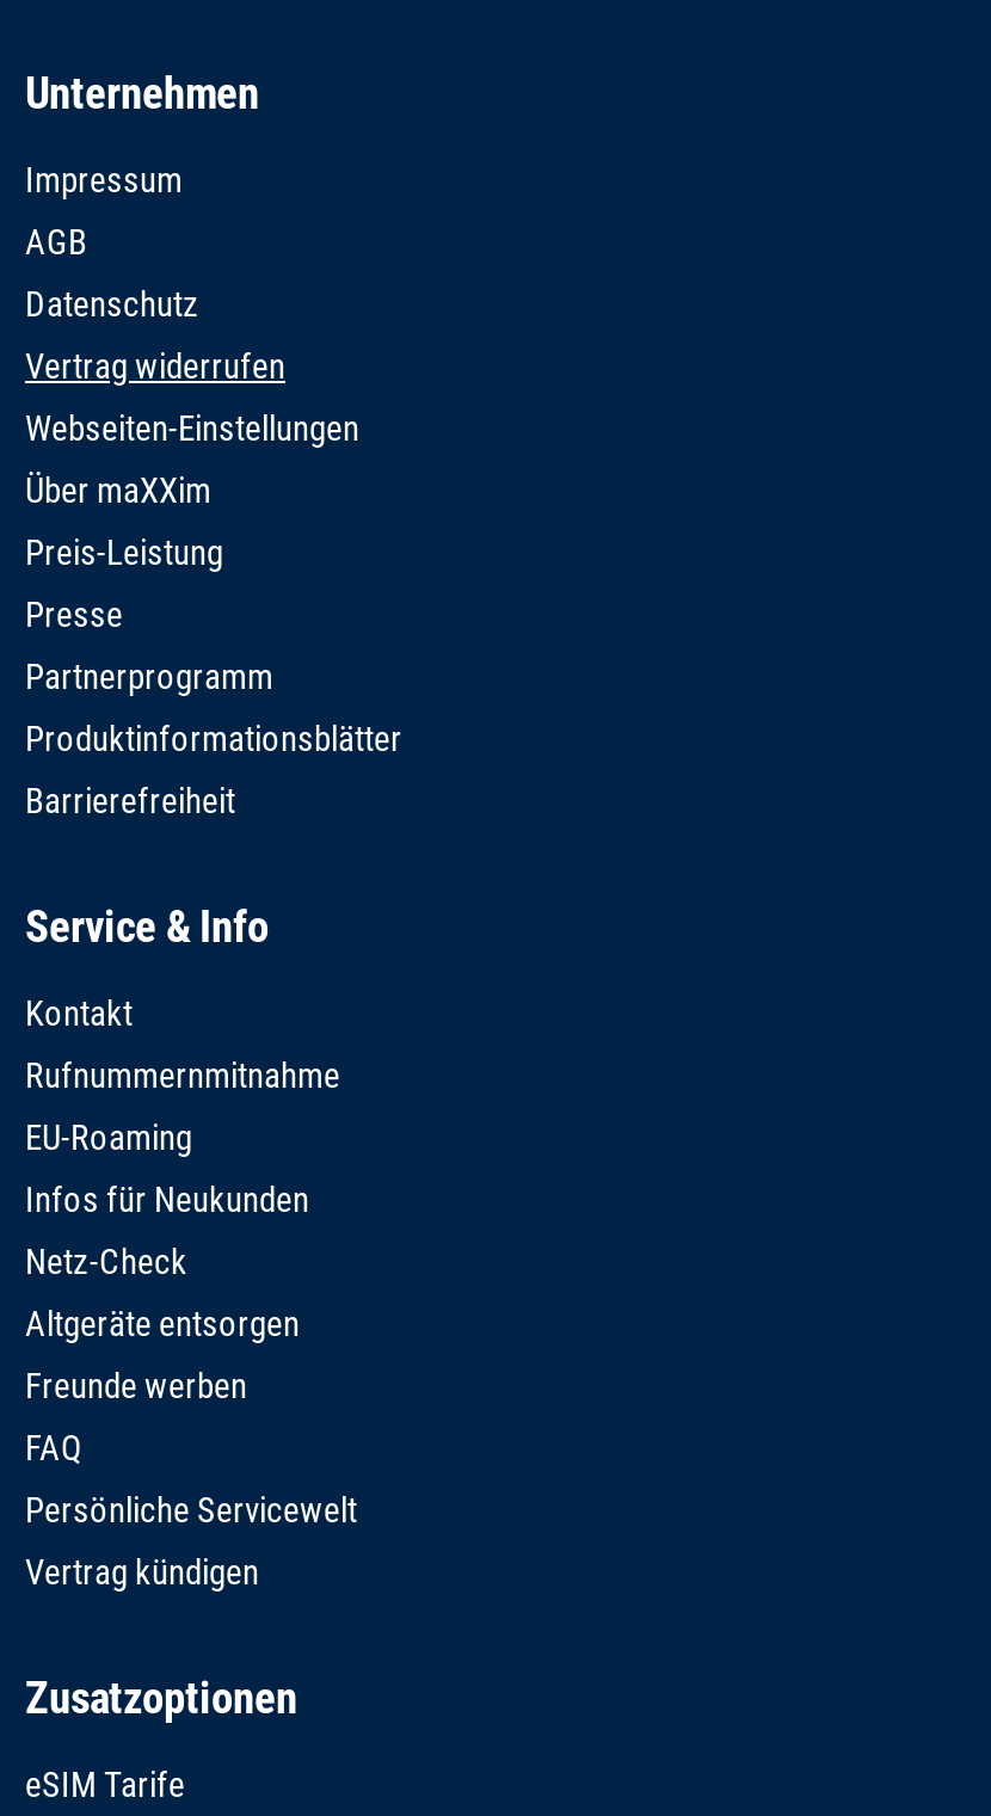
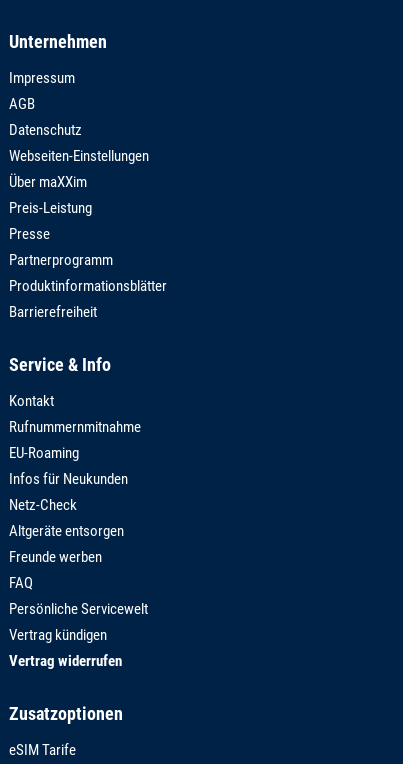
moved [25,344,285,387] -> [9,652,122,670]: Vertrag widerrufen
moved [25,406,402,1592] -> [9,147,167,644]: Webseiten-Einstellungen | Über maXXim | Preis-Leistung | ... | Persönliche Servicewelt | Vertrag kündigen

